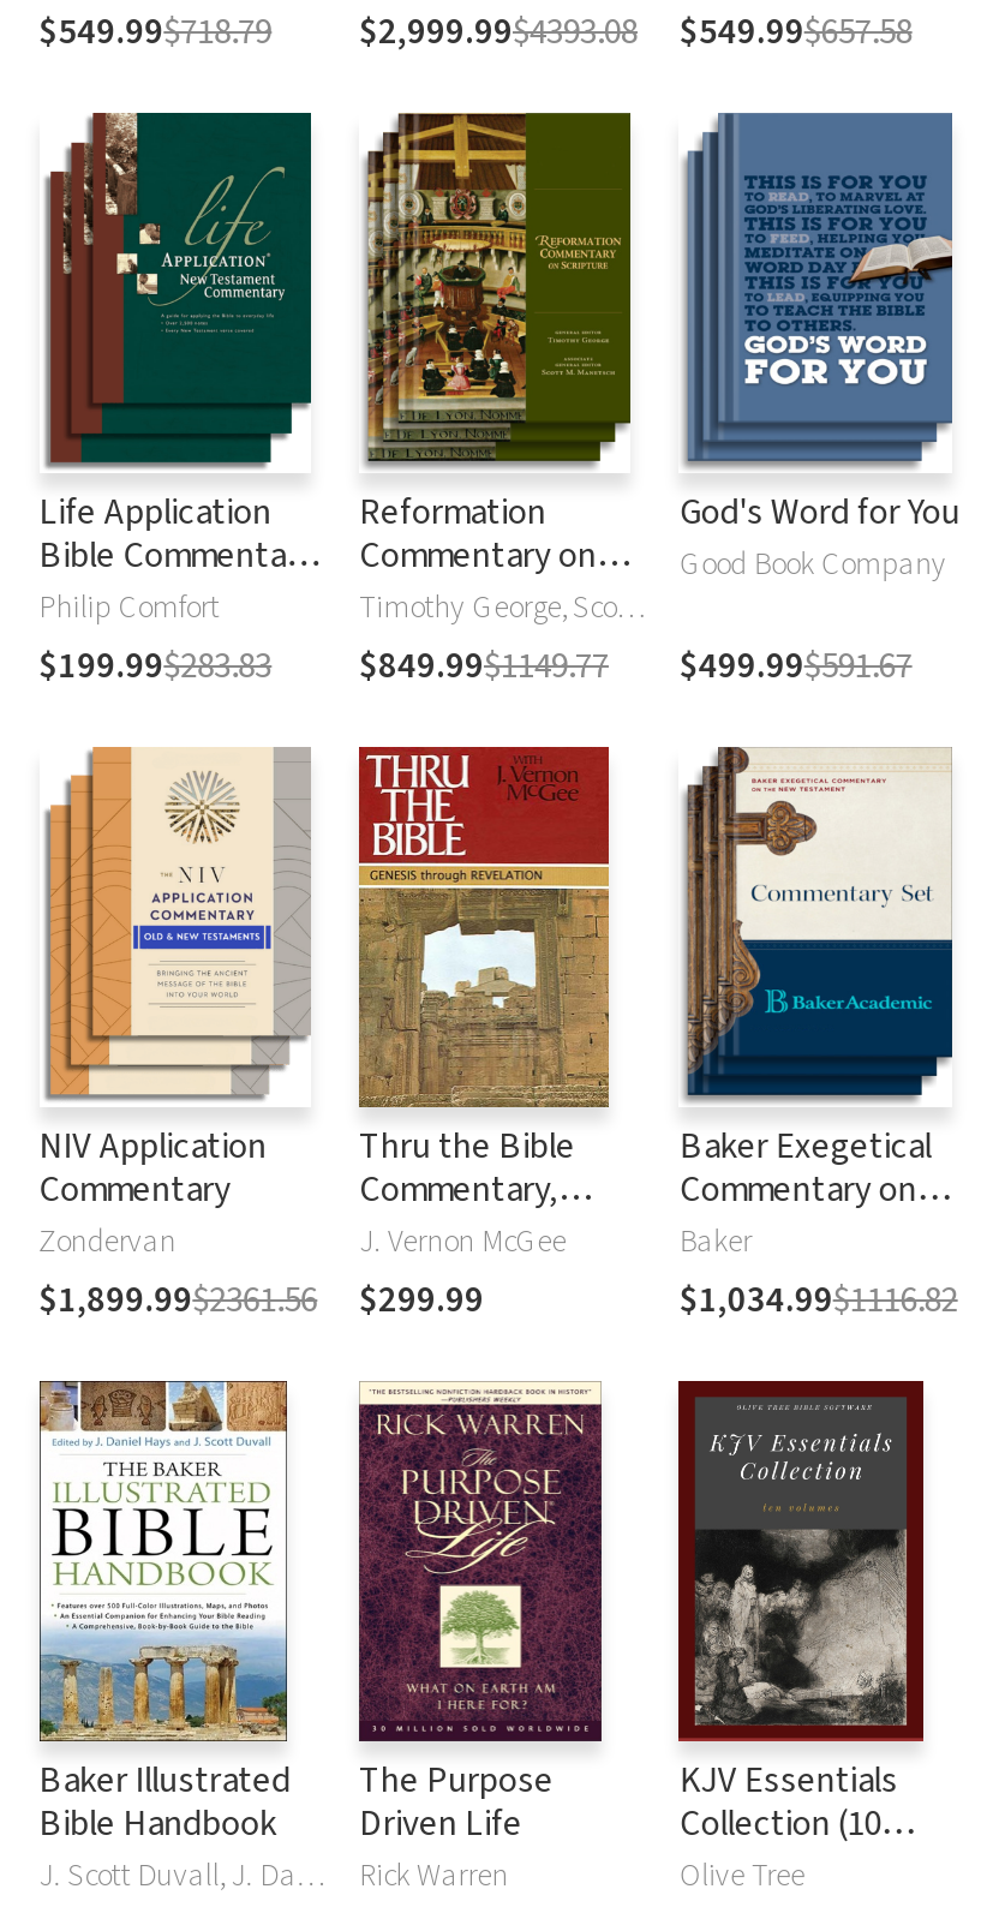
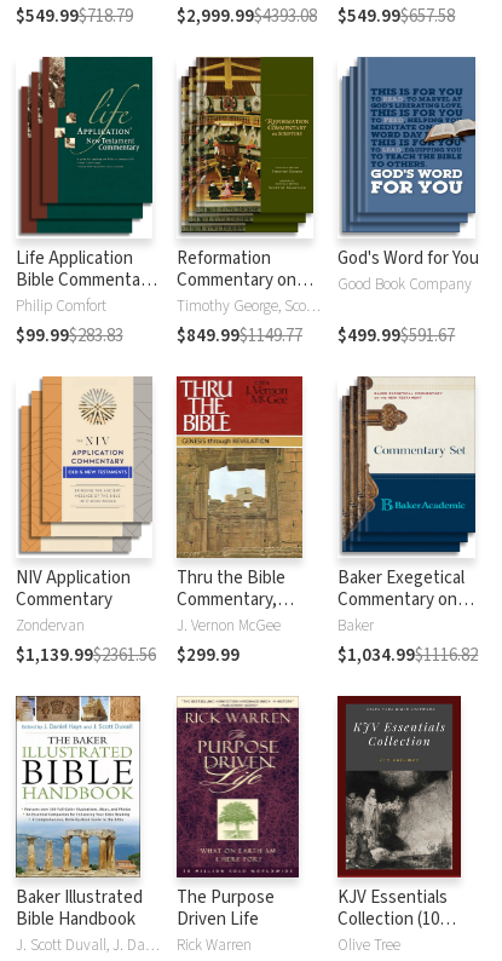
[39,641,272,691] $199.99$283.83 -> [15,323,123,348] $99.99$283.83
[39,1275,317,1325] $1,899.99$2361.56 -> [15,642,156,668] $1,139.99$2361.56

